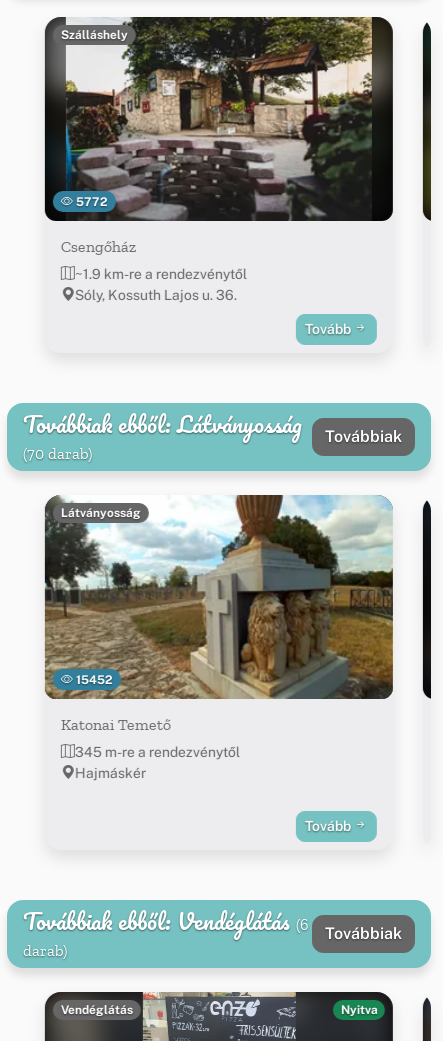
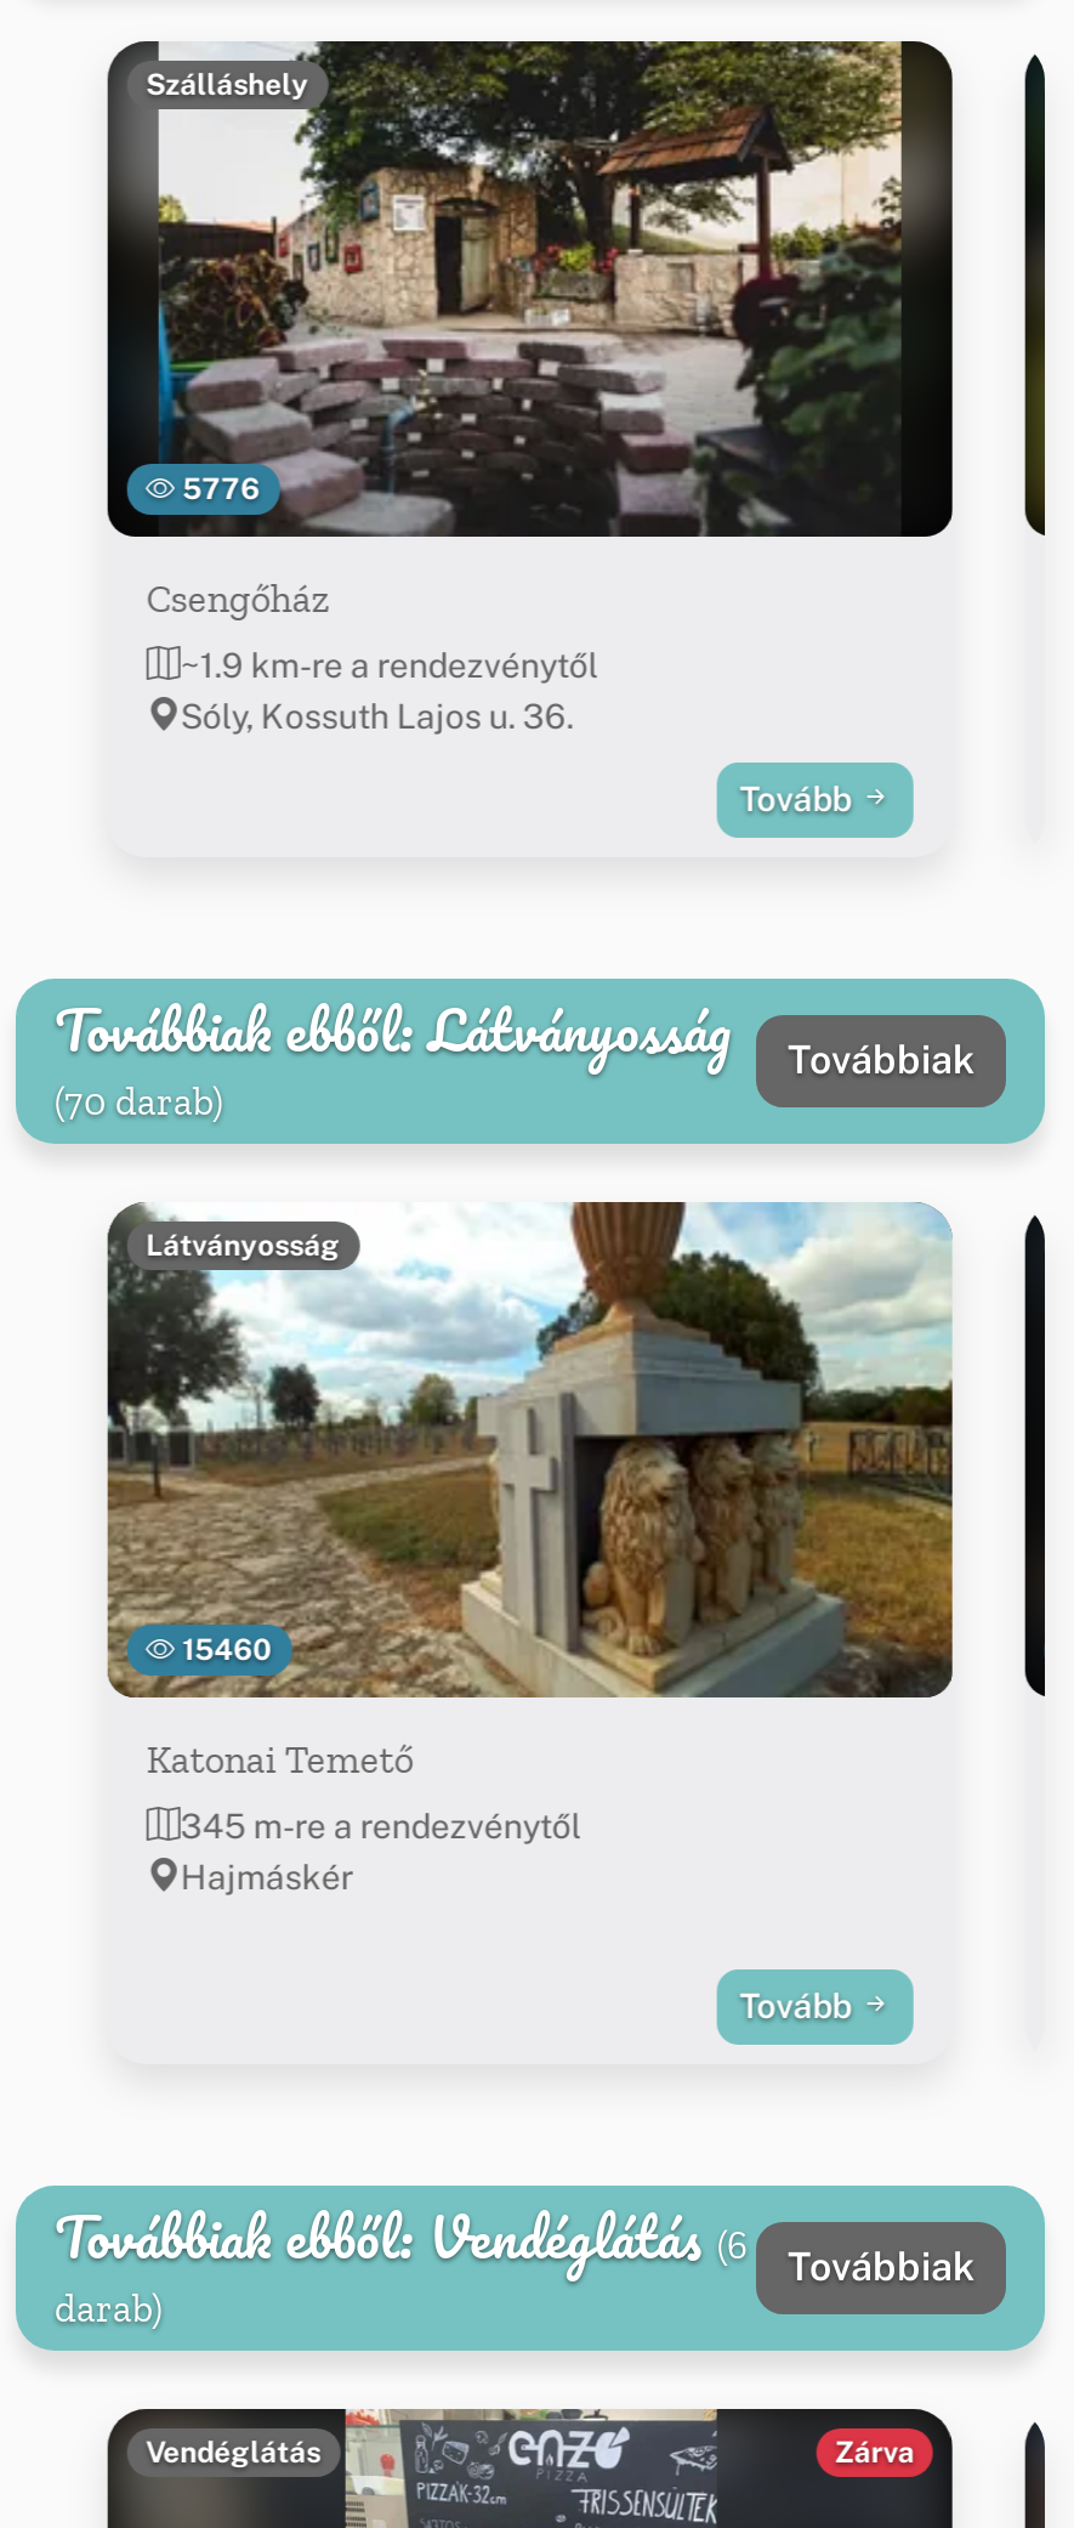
[73,194,108,208] 5772 -> [175,472,260,506] 5776
[73,672,113,686] 15452 -> [175,1633,272,1667] 15460
[340,1003,377,1017] Nyitva -> [835,2435,915,2469] Zárva

